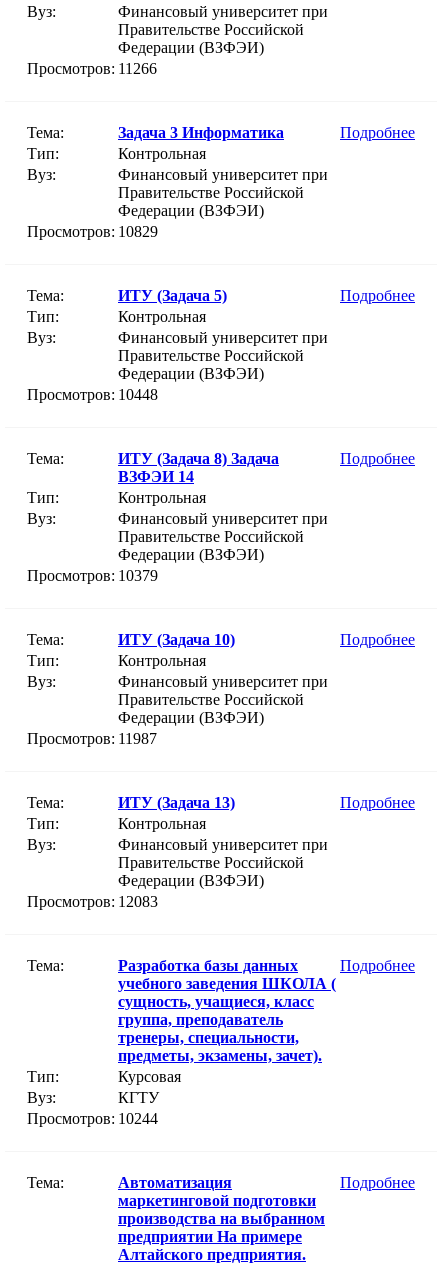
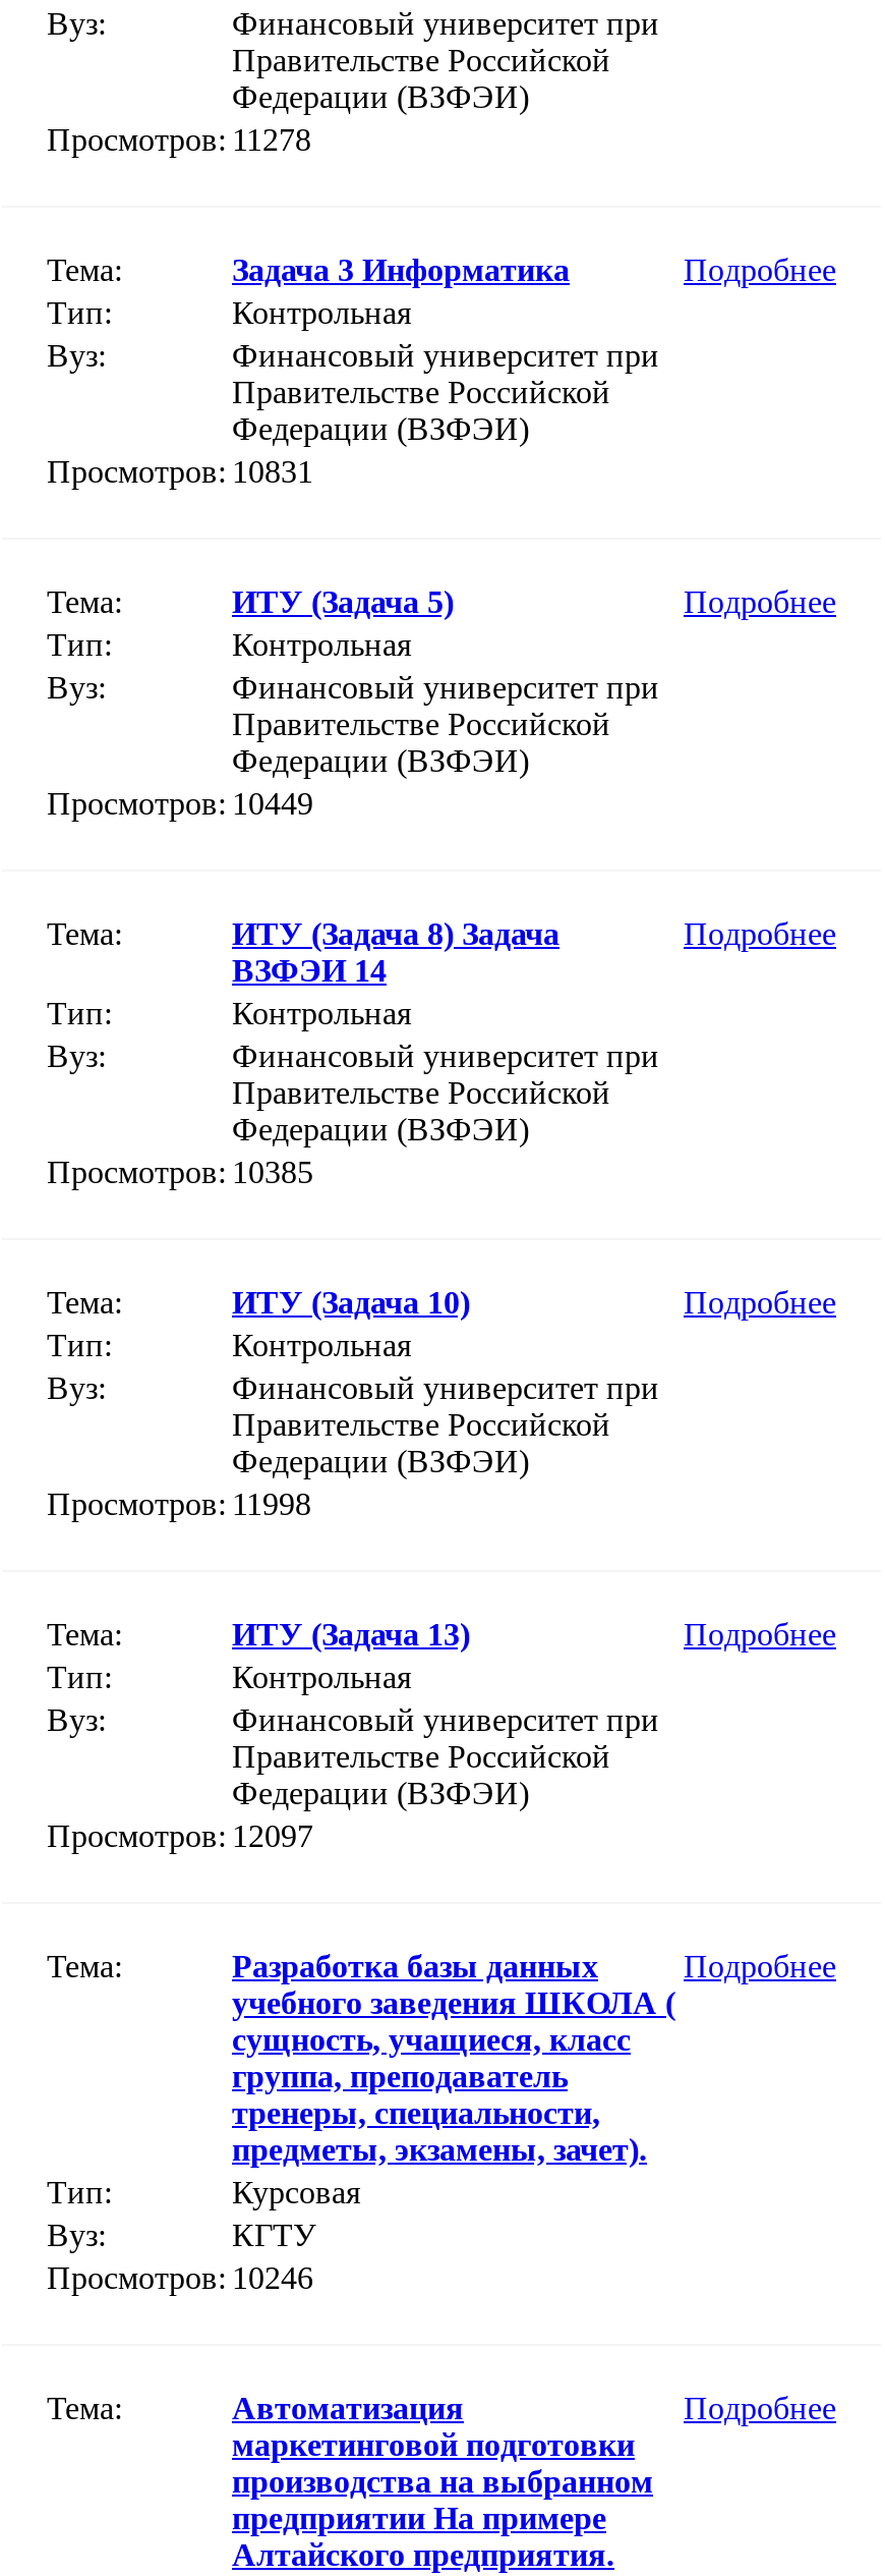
[27,60,157,77] Просмотров: 11266 -> [47,122,311,156] Просмотров: 11278
[27,223,158,240] Просмотров: 10829 -> [47,454,313,488] Просмотров: 10831
[27,386,158,403] Просмотров: 10448 -> [47,786,313,820] Просмотров: 10449
[27,567,158,584] Просмотров: 10379 -> [47,1154,313,1189] Просмотров: 10385
[27,730,157,747] Просмотров: 11987 -> [47,1486,311,1521] Просмотров: 11998
[27,893,158,910] Просмотров: 12083 -> [47,1818,313,1853] Просмотров: 12097
[27,1110,158,1127] Просмотров: 10244 -> [47,2260,313,2295] Просмотров: 10246

